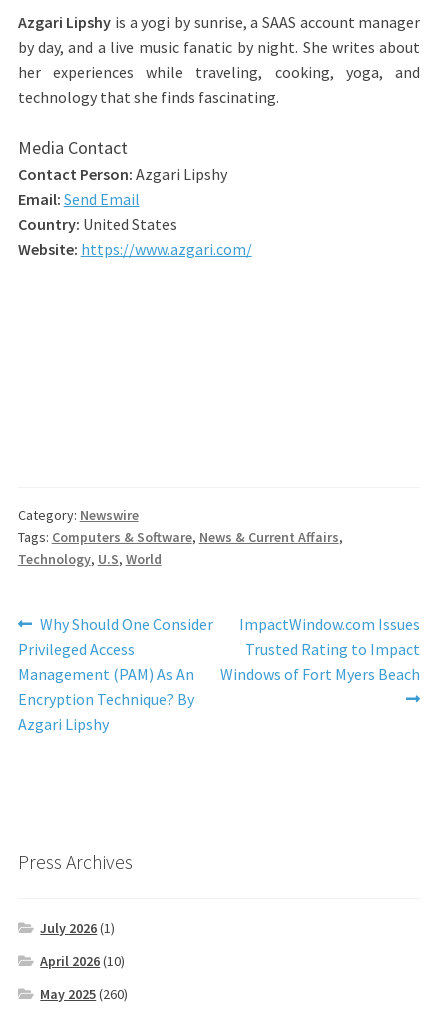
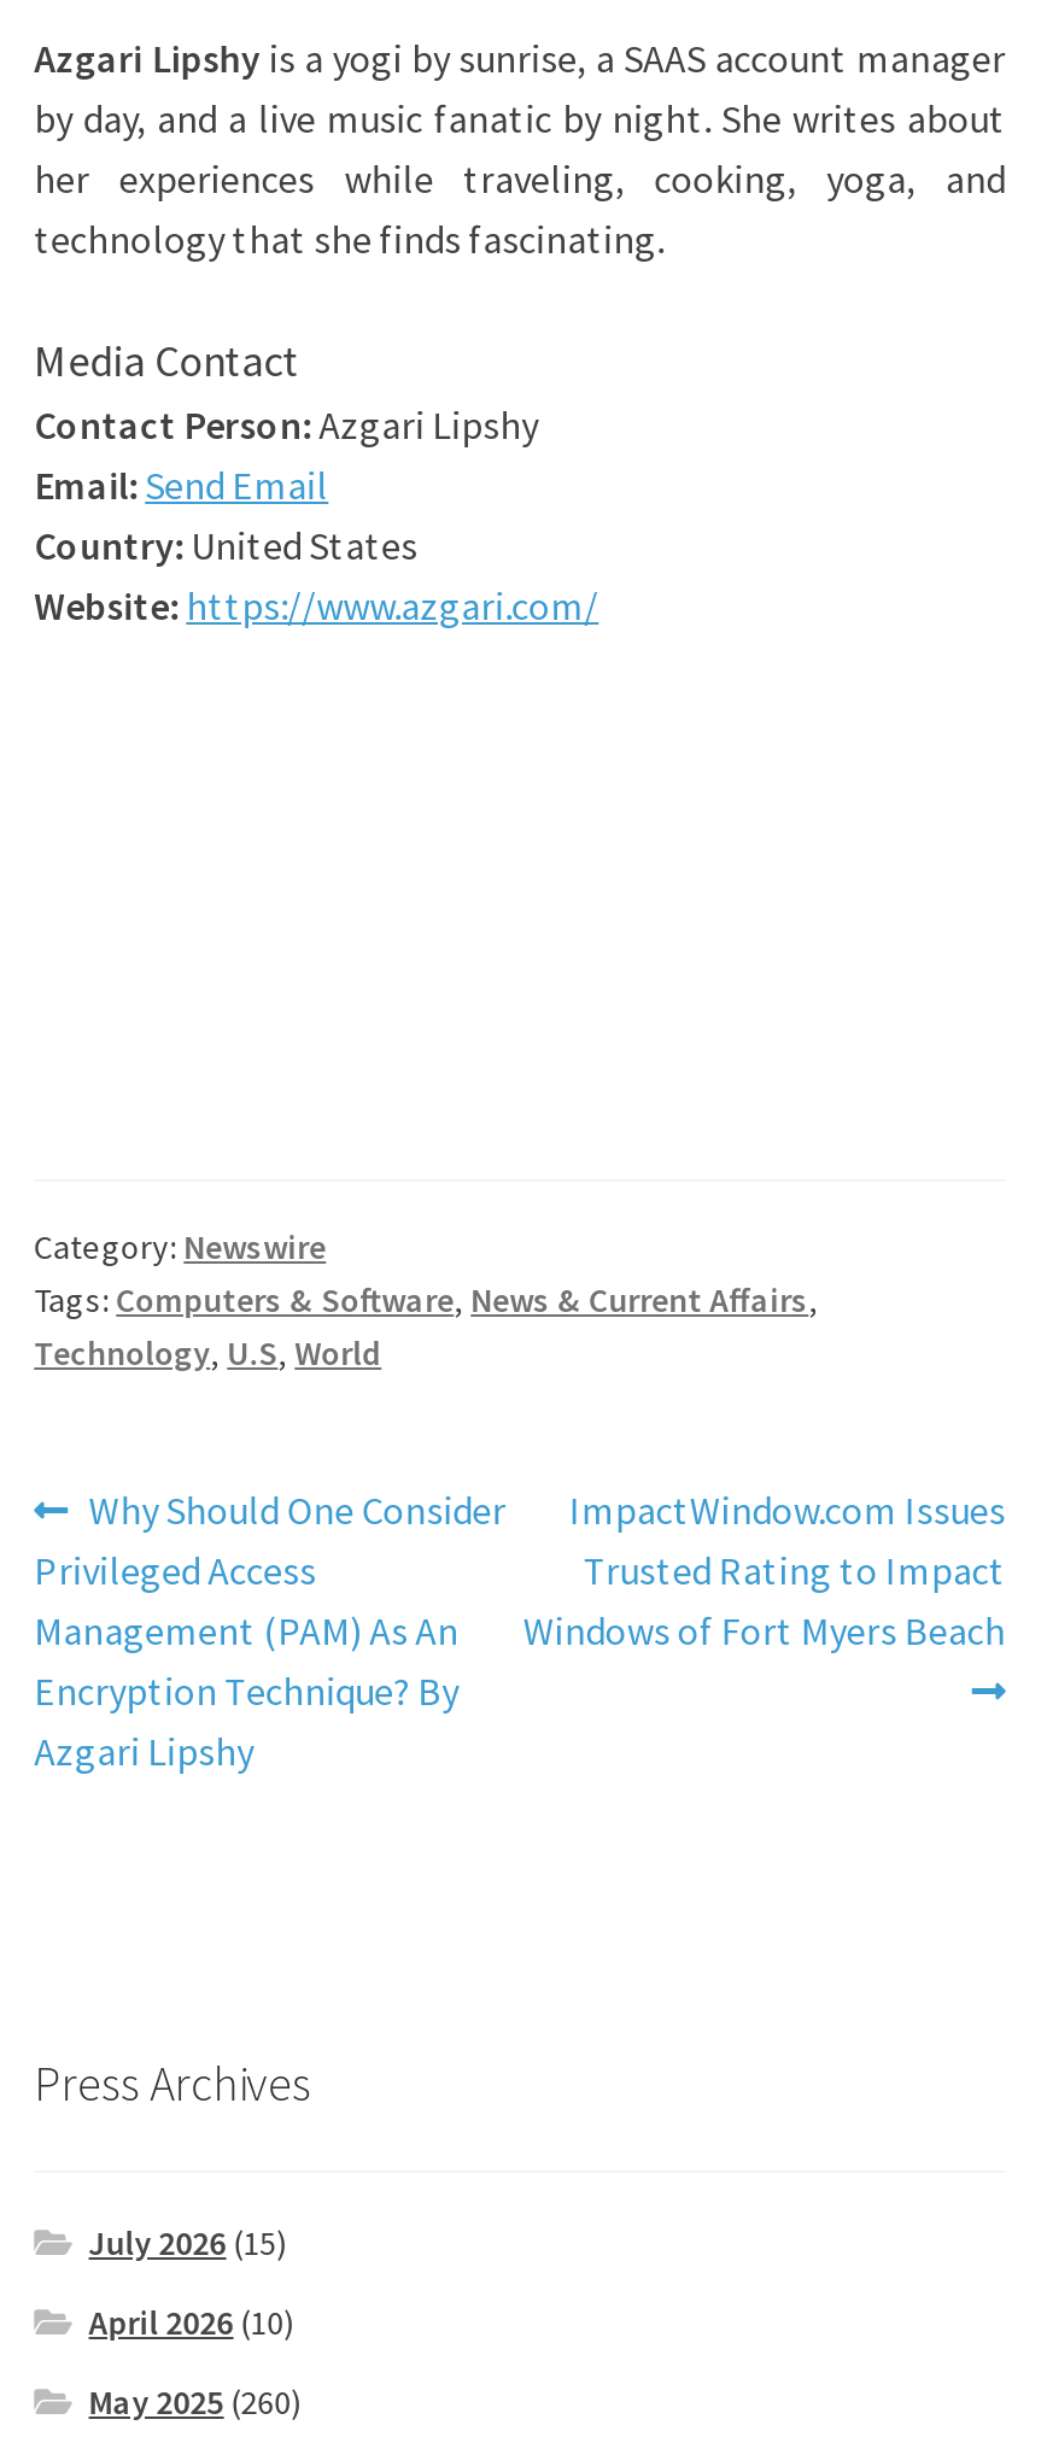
[40,919,115,937] July 2026 (1) -> [89,2221,287,2265] July 2026 (15)

